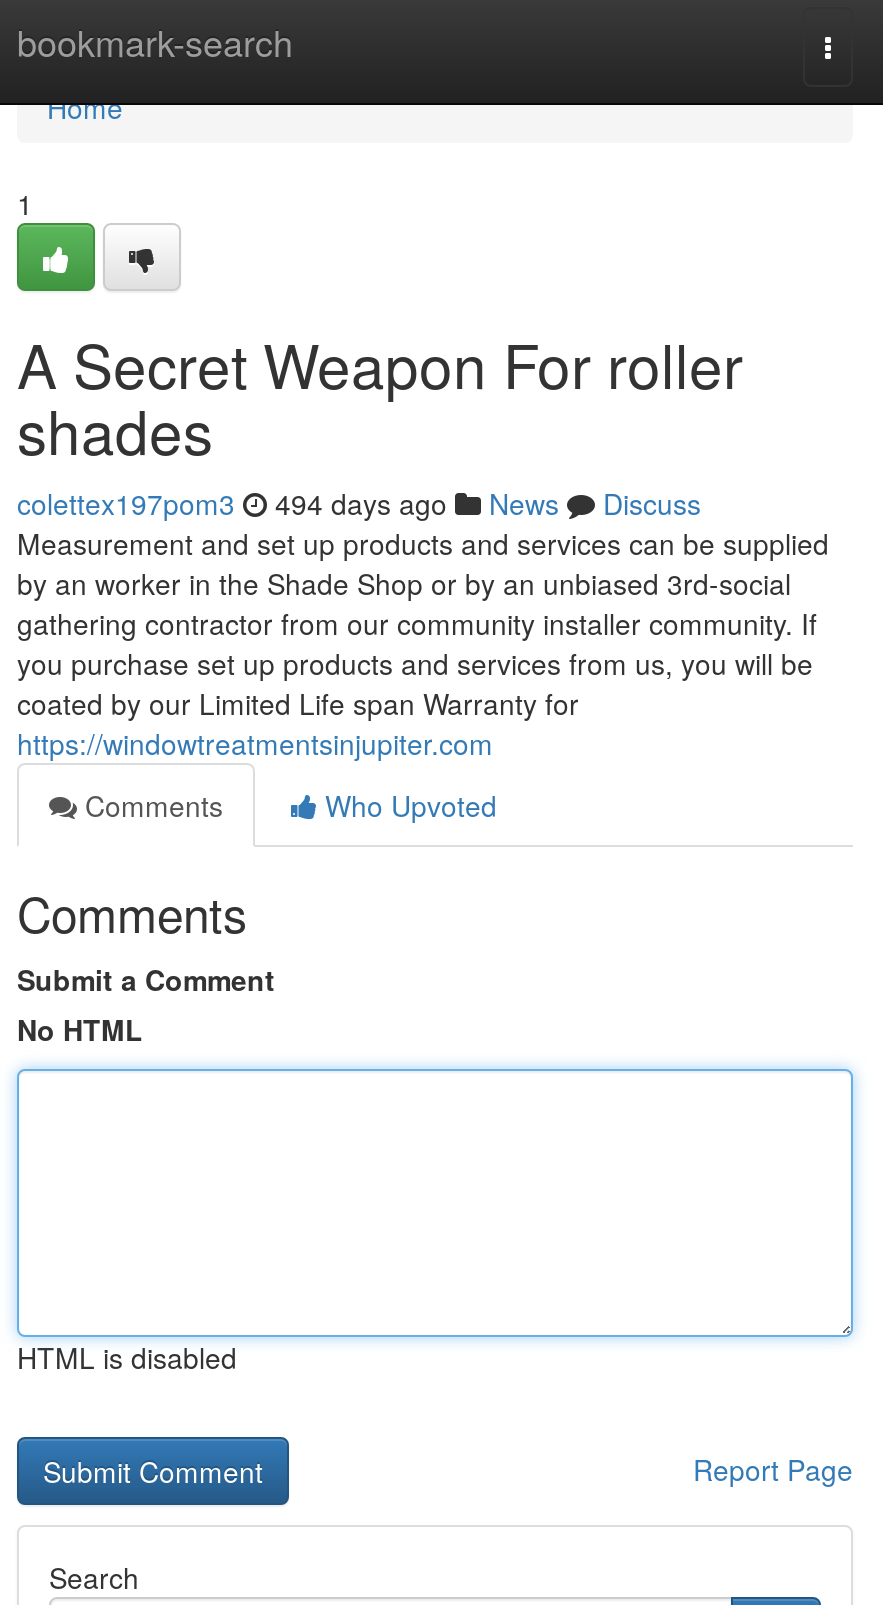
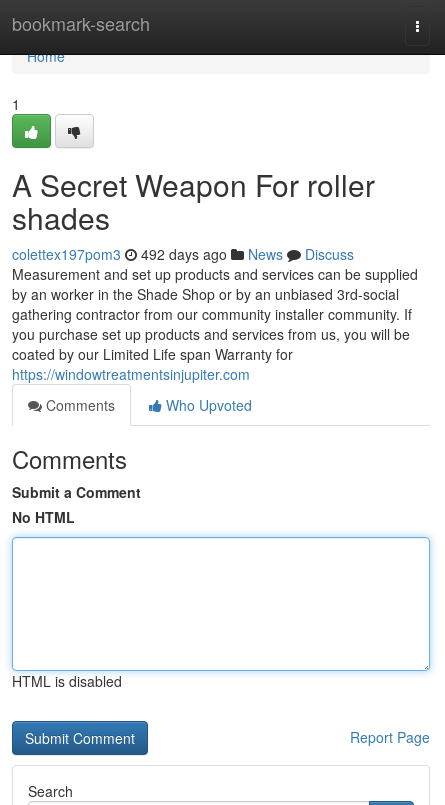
[17,483,701,523] colettex197pom3 494 days ago News Discuss -> [12,244,354,264] colettex197pom3 492 days ago News Discuss

